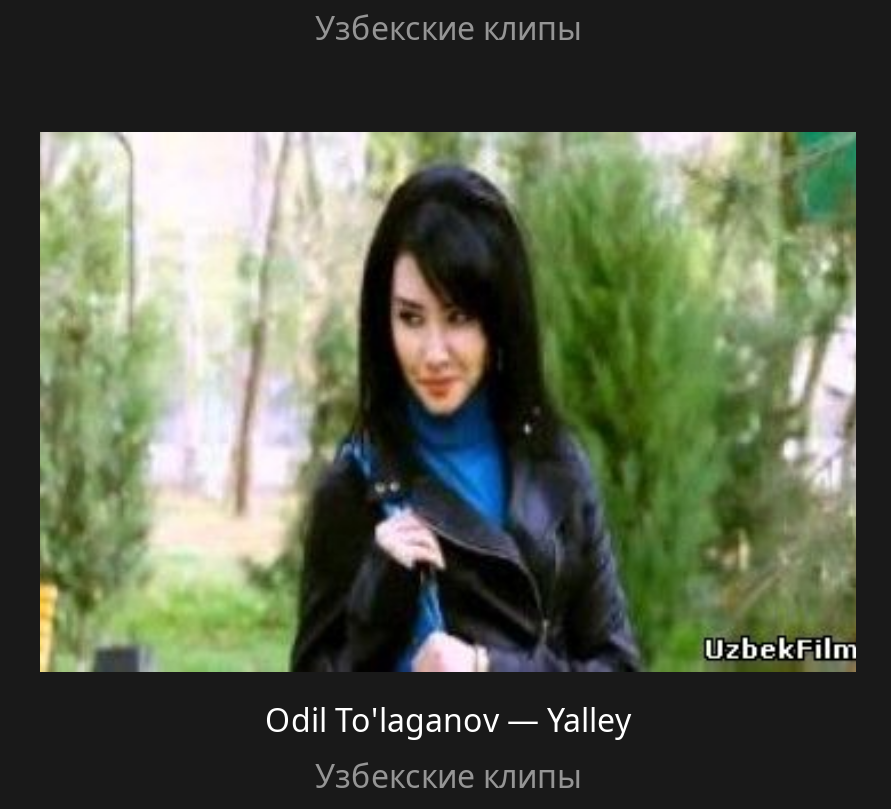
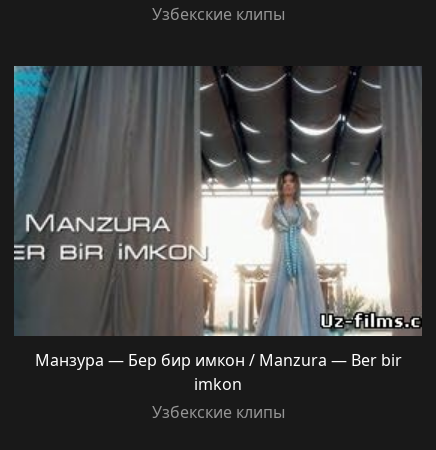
[38,130,858,742] [image] | Odil To'laganov — Yalley -> [13,65,422,395] [image] | Манзура — Бер бир имкон / Manzura — Ber bir | imkon

